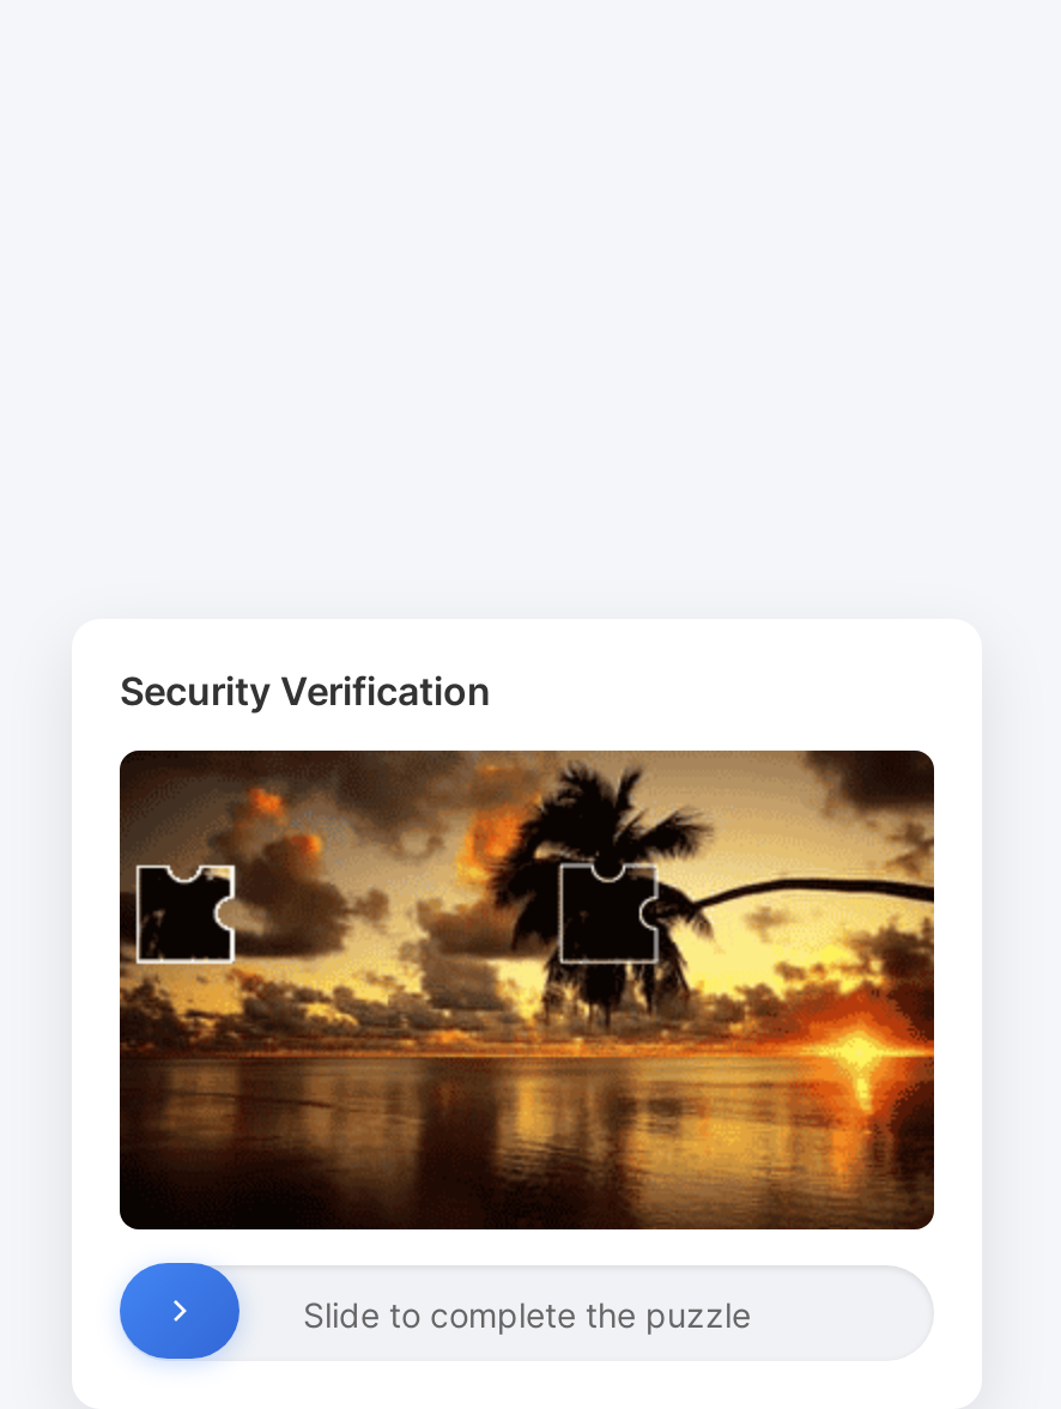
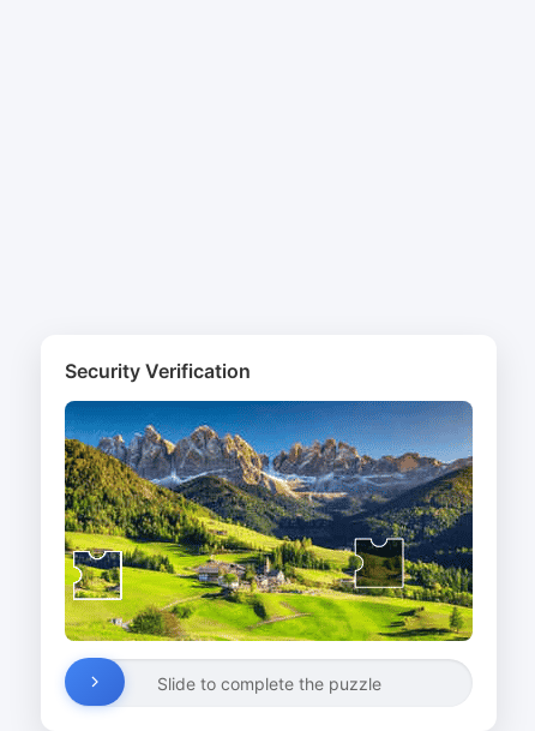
[117,748,936,1232] [image] -> [64,400,474,642] [image]

